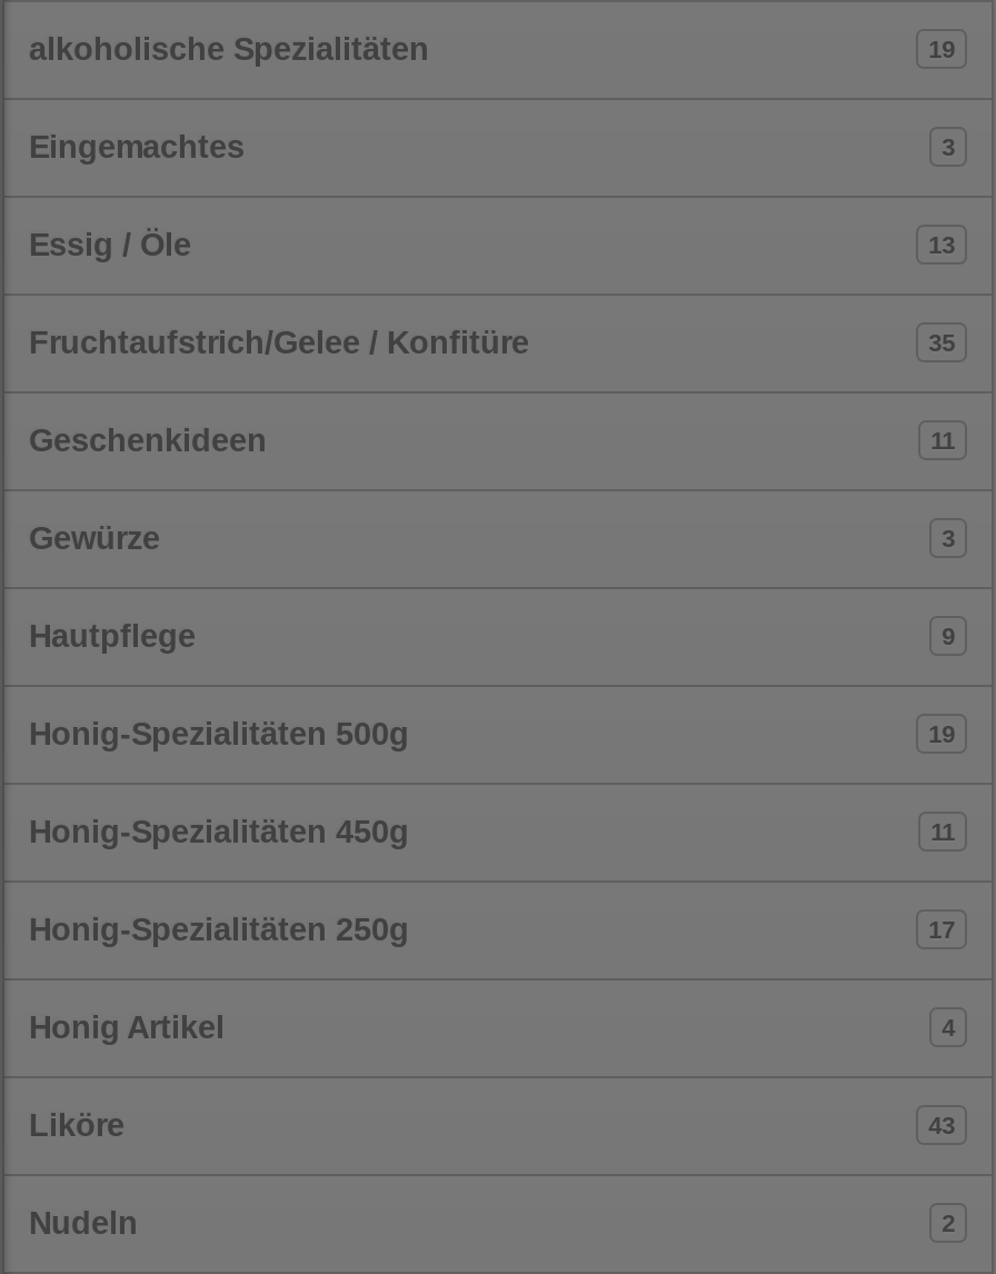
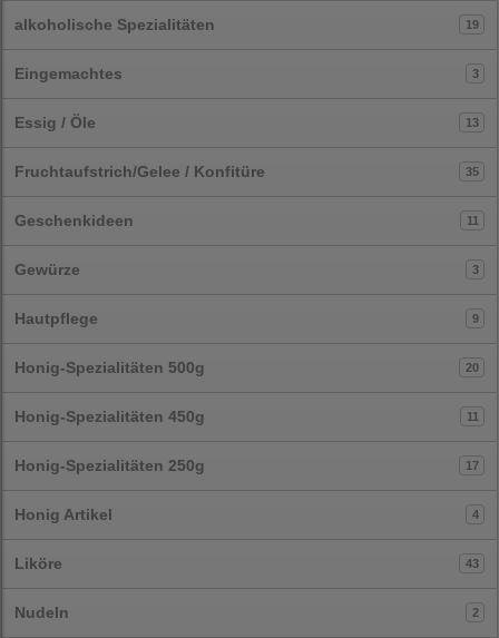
[928,719,955,746] 19 -> [465,360,479,374] 20

